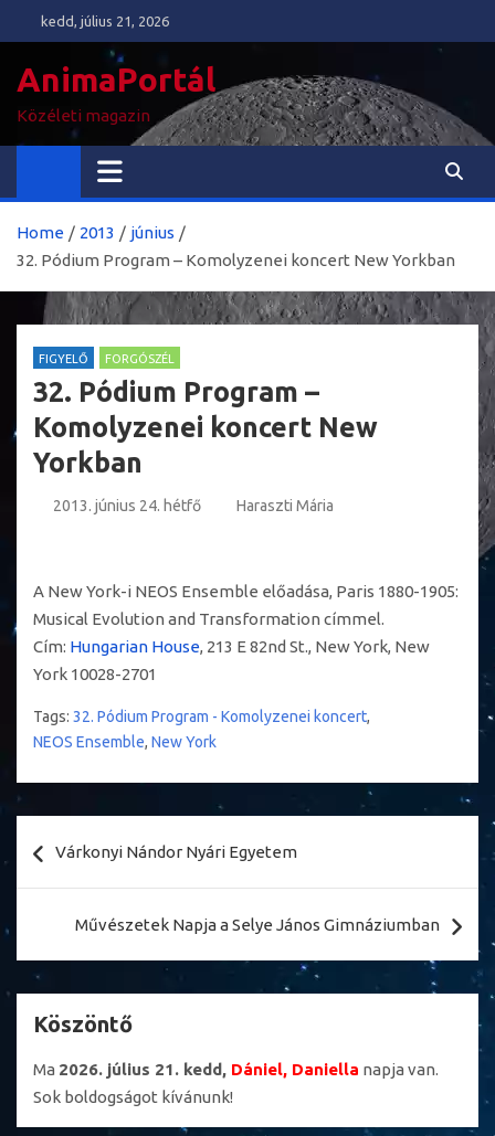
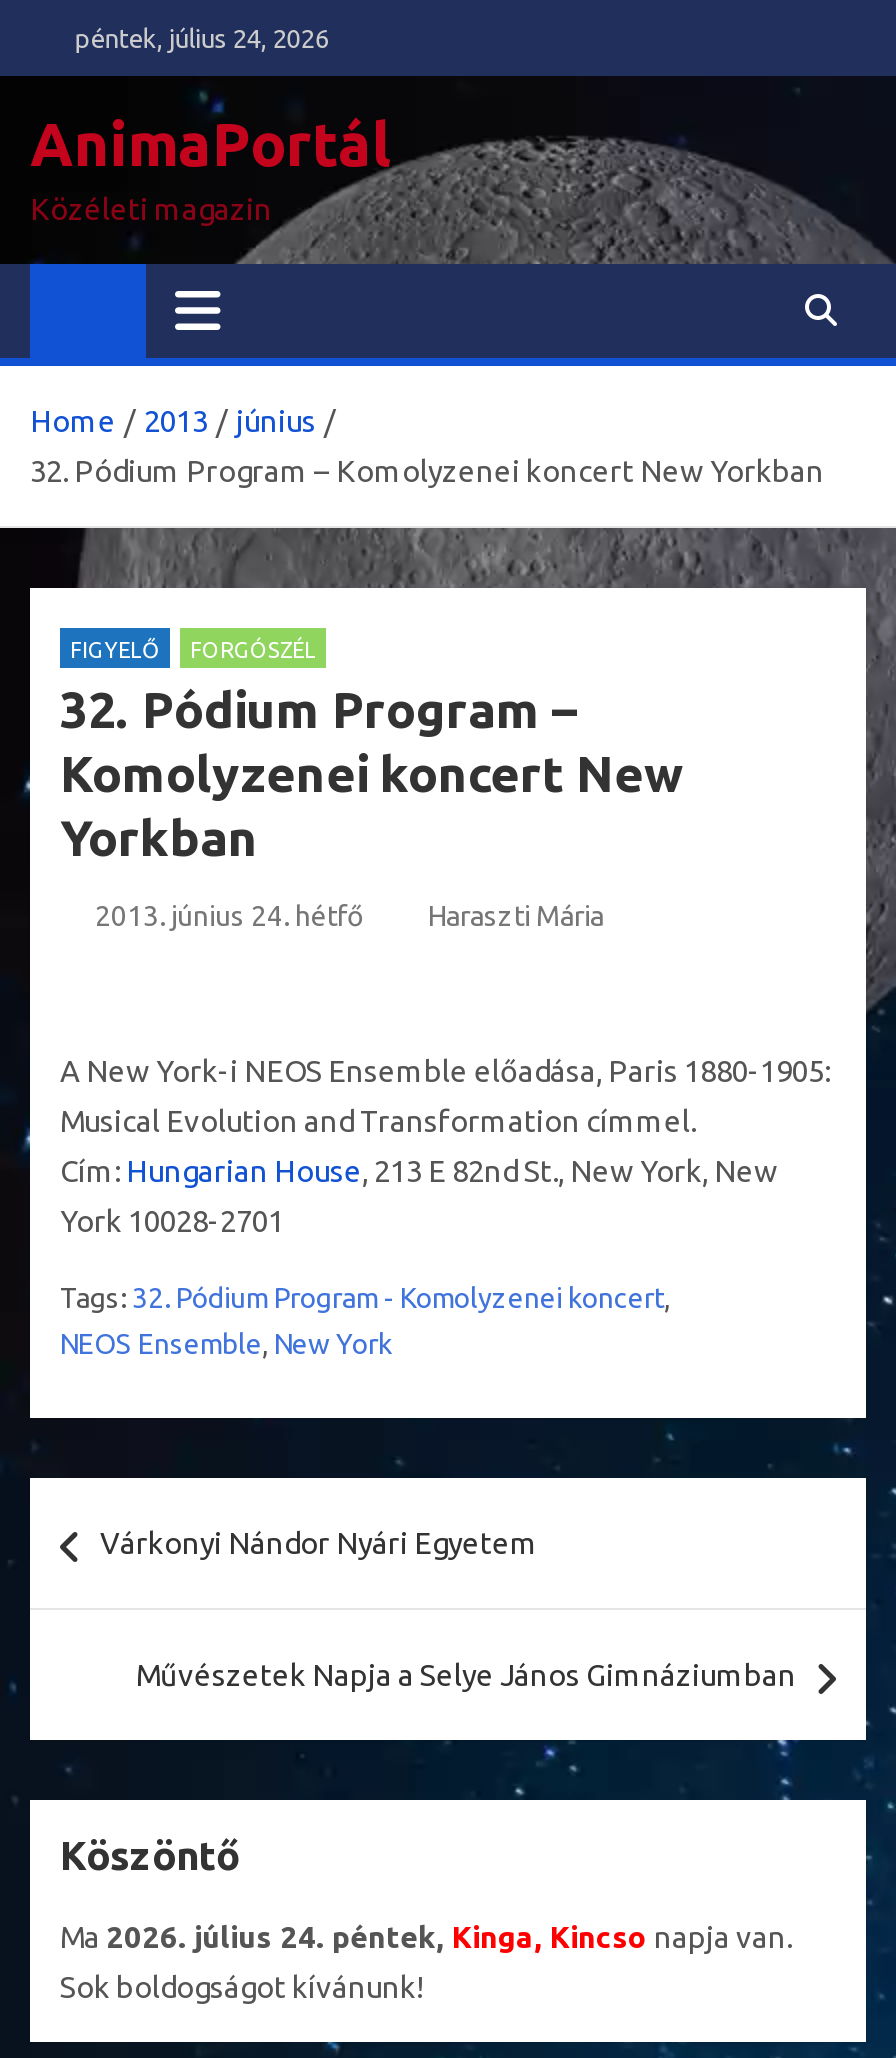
[34,13,169,29] kedd, július 21, 2026 -> [62,24,328,52] péntek, július 24, 2026
[33,1060,439,1079] Ma 2026. július 21. kedd, Dániel, Daniella napja van. -> [60,1920,792,1954] Ma 2026. július 24. péntek, Kinga, Kincso napja van.

